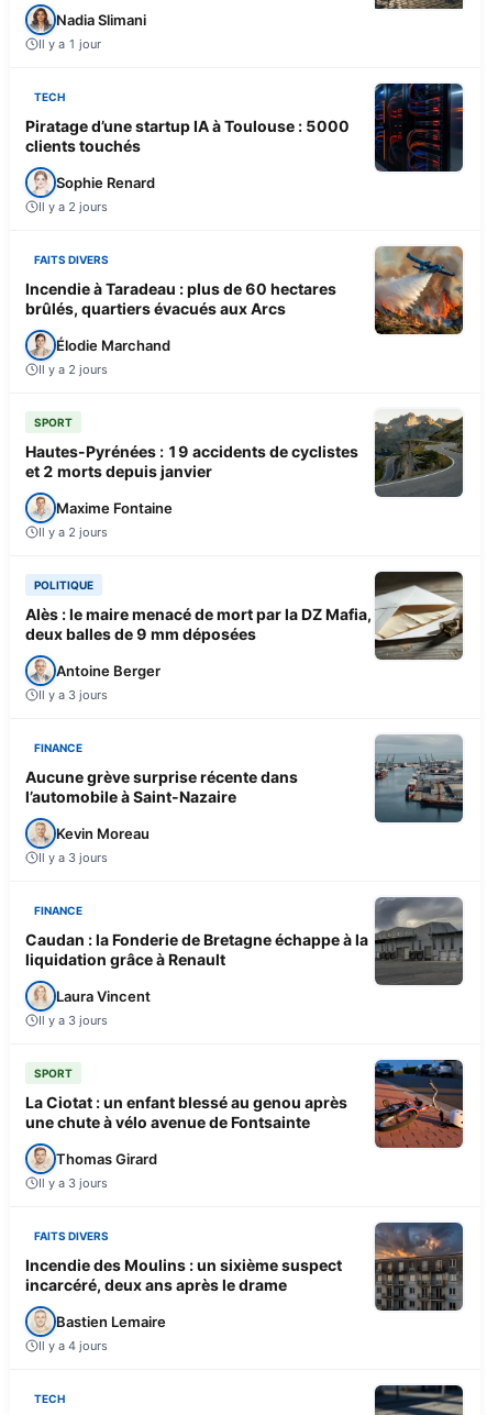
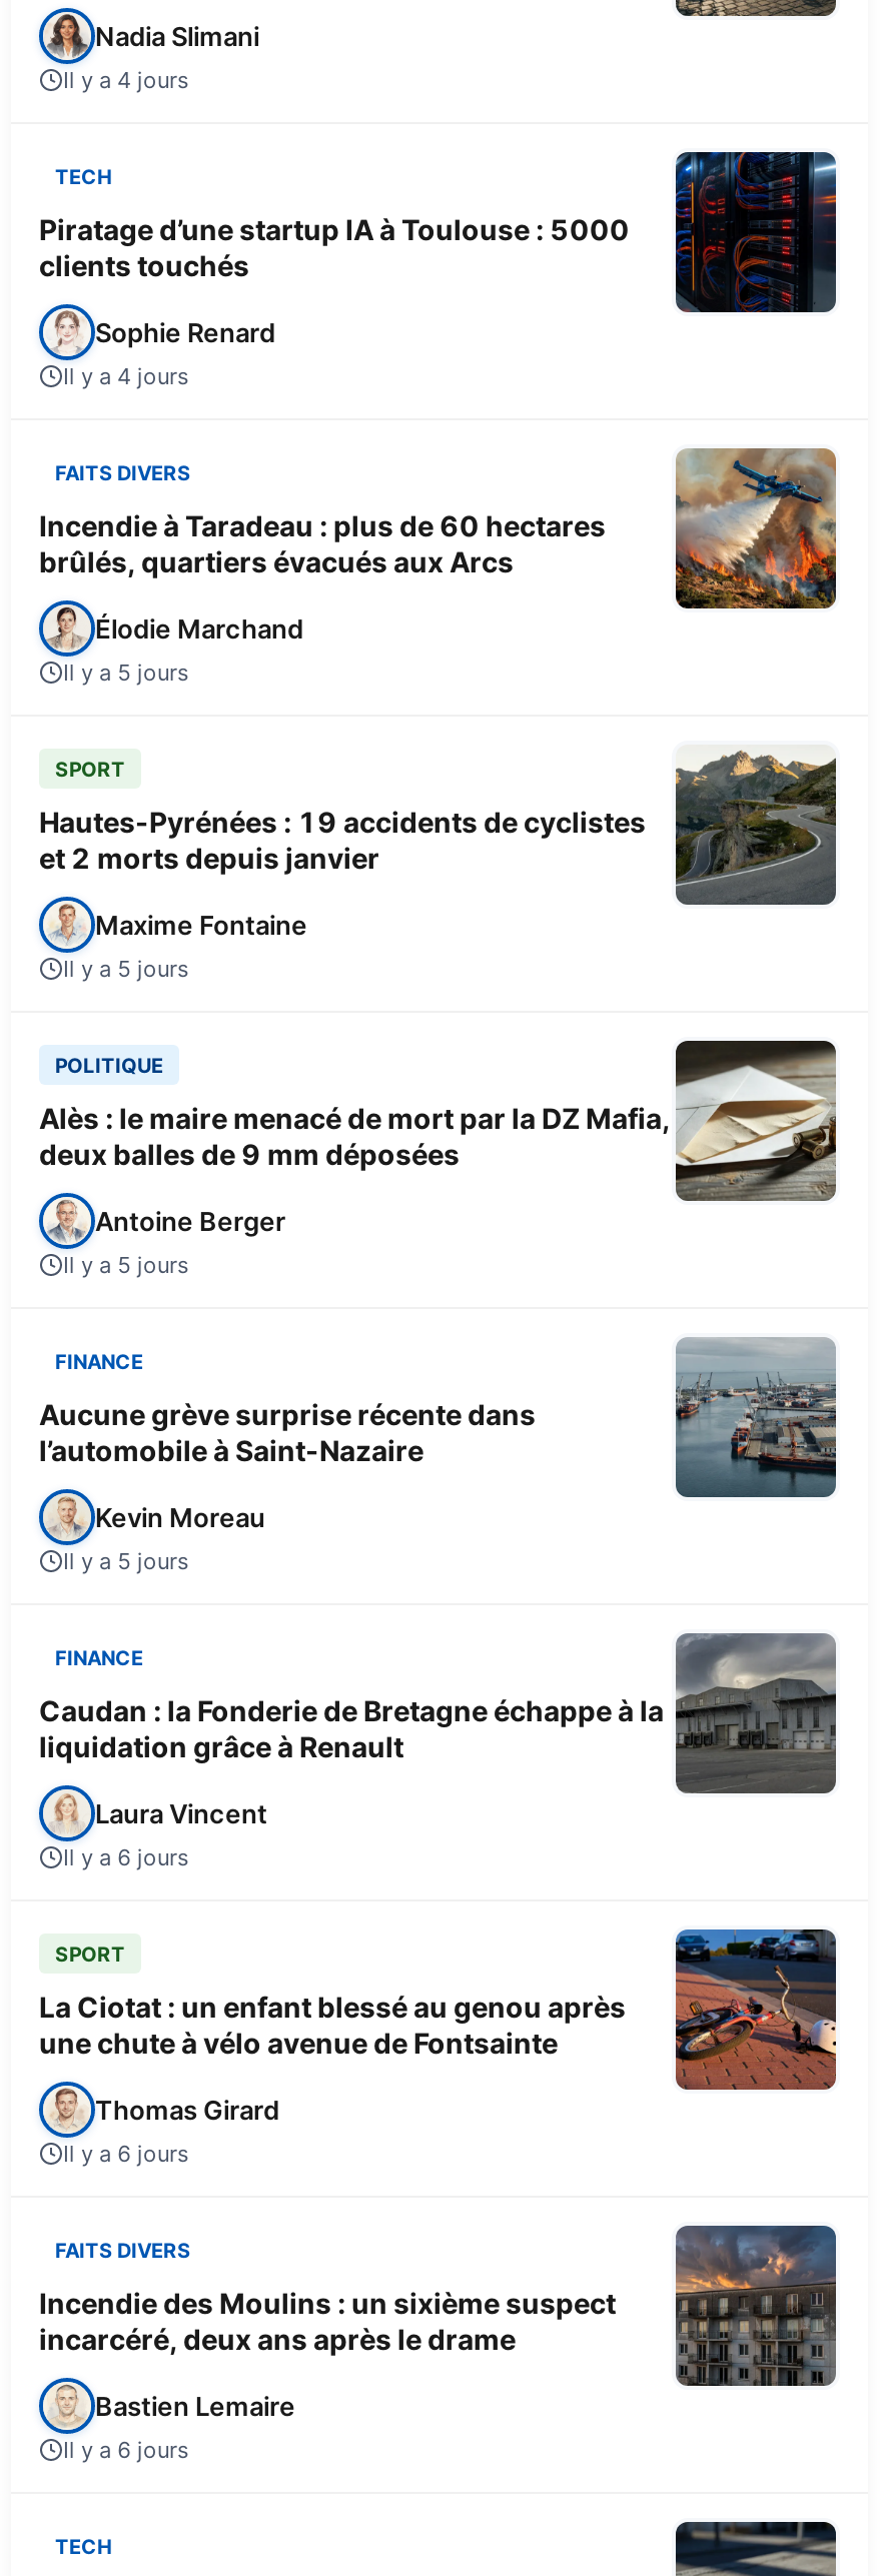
[38,36,101,51] Il y a 1 jour -> [63,65,189,93] Il y a 4 jours
[38,199,108,214] Il y a 2 jours -> [63,361,189,390] Il y a 4 jours
[38,361,108,377] Il y a 2 jours -> [63,658,189,686] Il y a 5 jours
[38,524,108,539] Il y a 2 jours -> [63,954,189,982] Il y a 5 jours
[38,687,108,702] Il y a 3 jours -> [63,1250,189,1278] Il y a 5 jours
[38,849,108,865] Il y a 3 jours -> [63,1546,189,1574] Il y a 5 jours
[38,1012,108,1028] Il y a 3 jours -> [63,1843,189,1871] Il y a 6 jours
[38,1175,108,1190] Il y a 3 jours -> [63,2139,189,2167] Il y a 6 jours
[38,1338,108,1353] Il y a 4 jours -> [63,2435,189,2463] Il y a 6 jours

